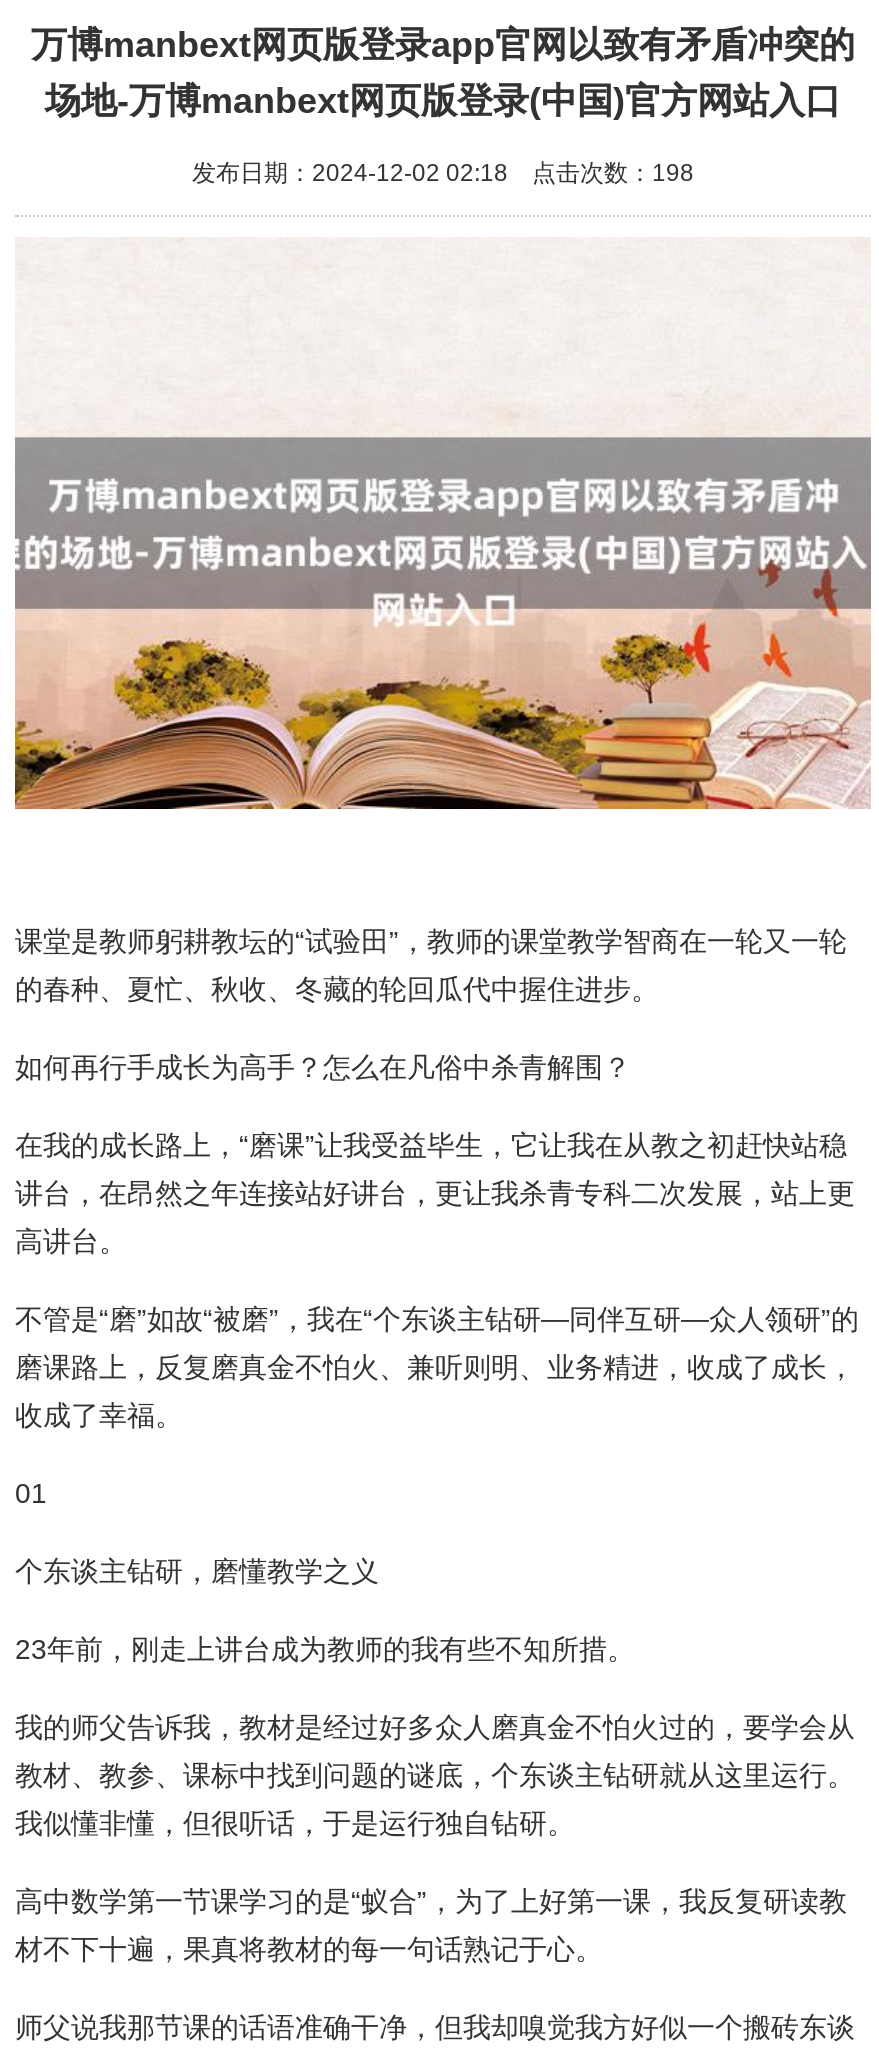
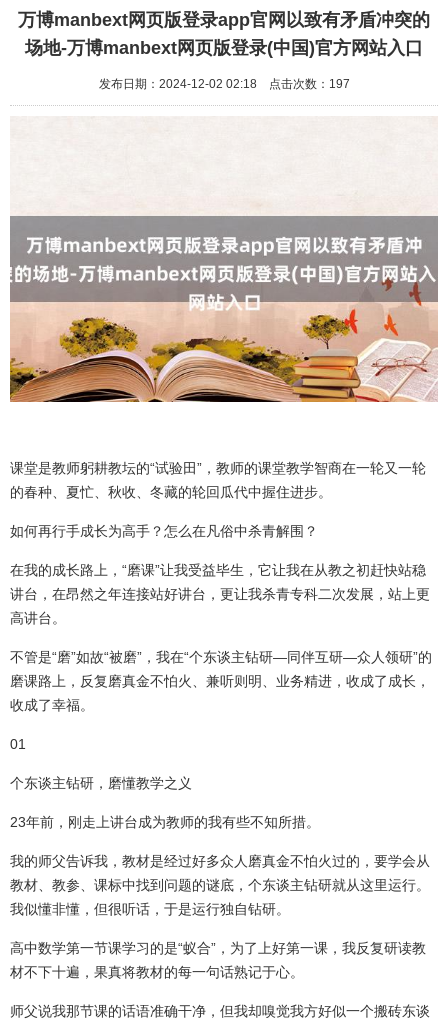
[192,160,694,188] 发布日期：2024-12-02 02:18 点击次数：198 -> [98,77,349,91] 发布日期：2024-12-02 02:18 点击次数：197

